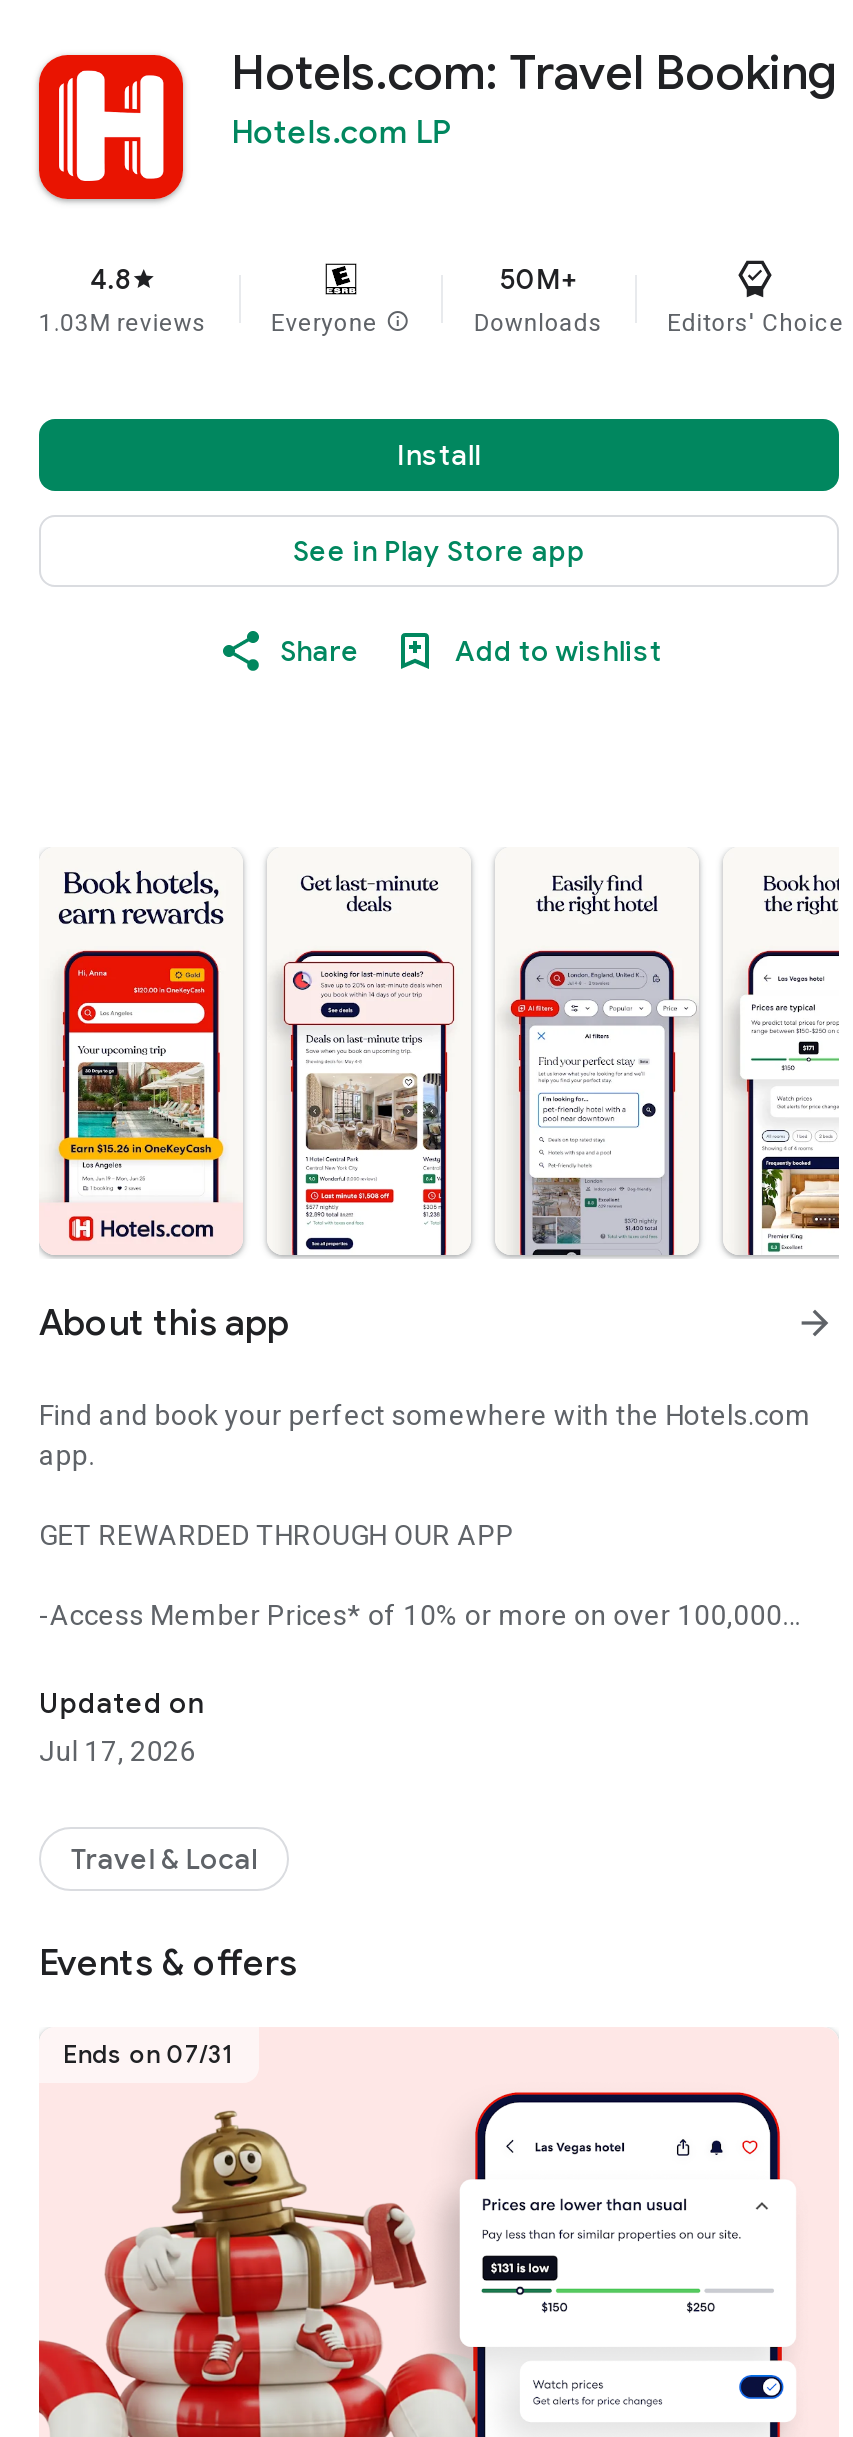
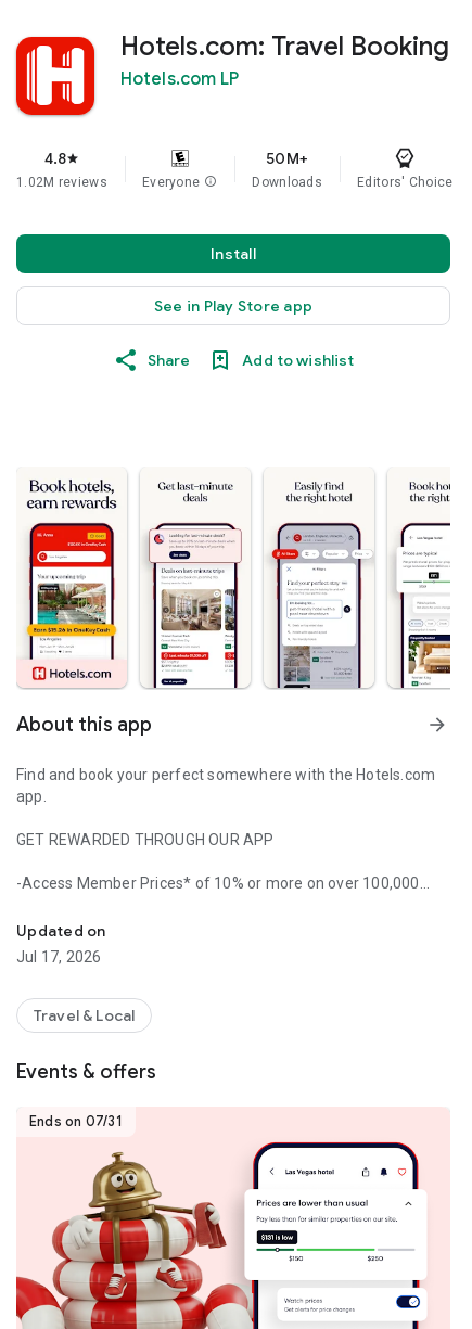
[39,309,207,337] 1.03M reviews -> [16,175,107,190] 1.02M reviews

